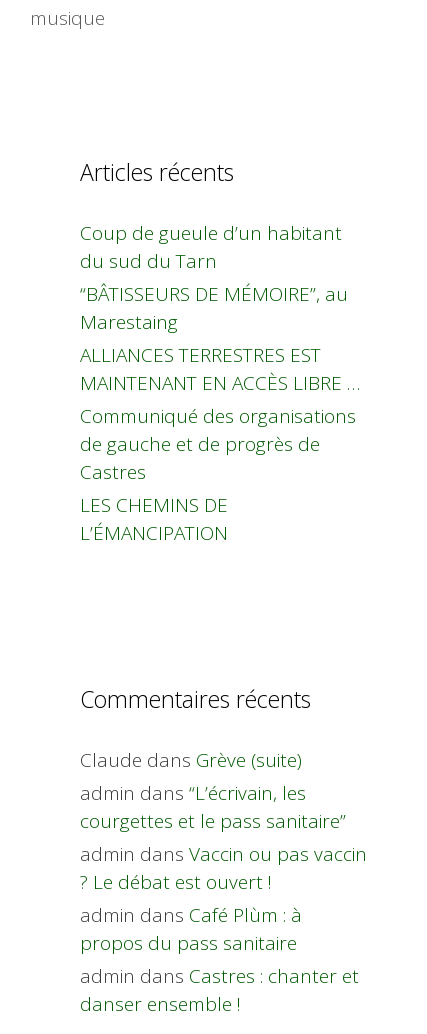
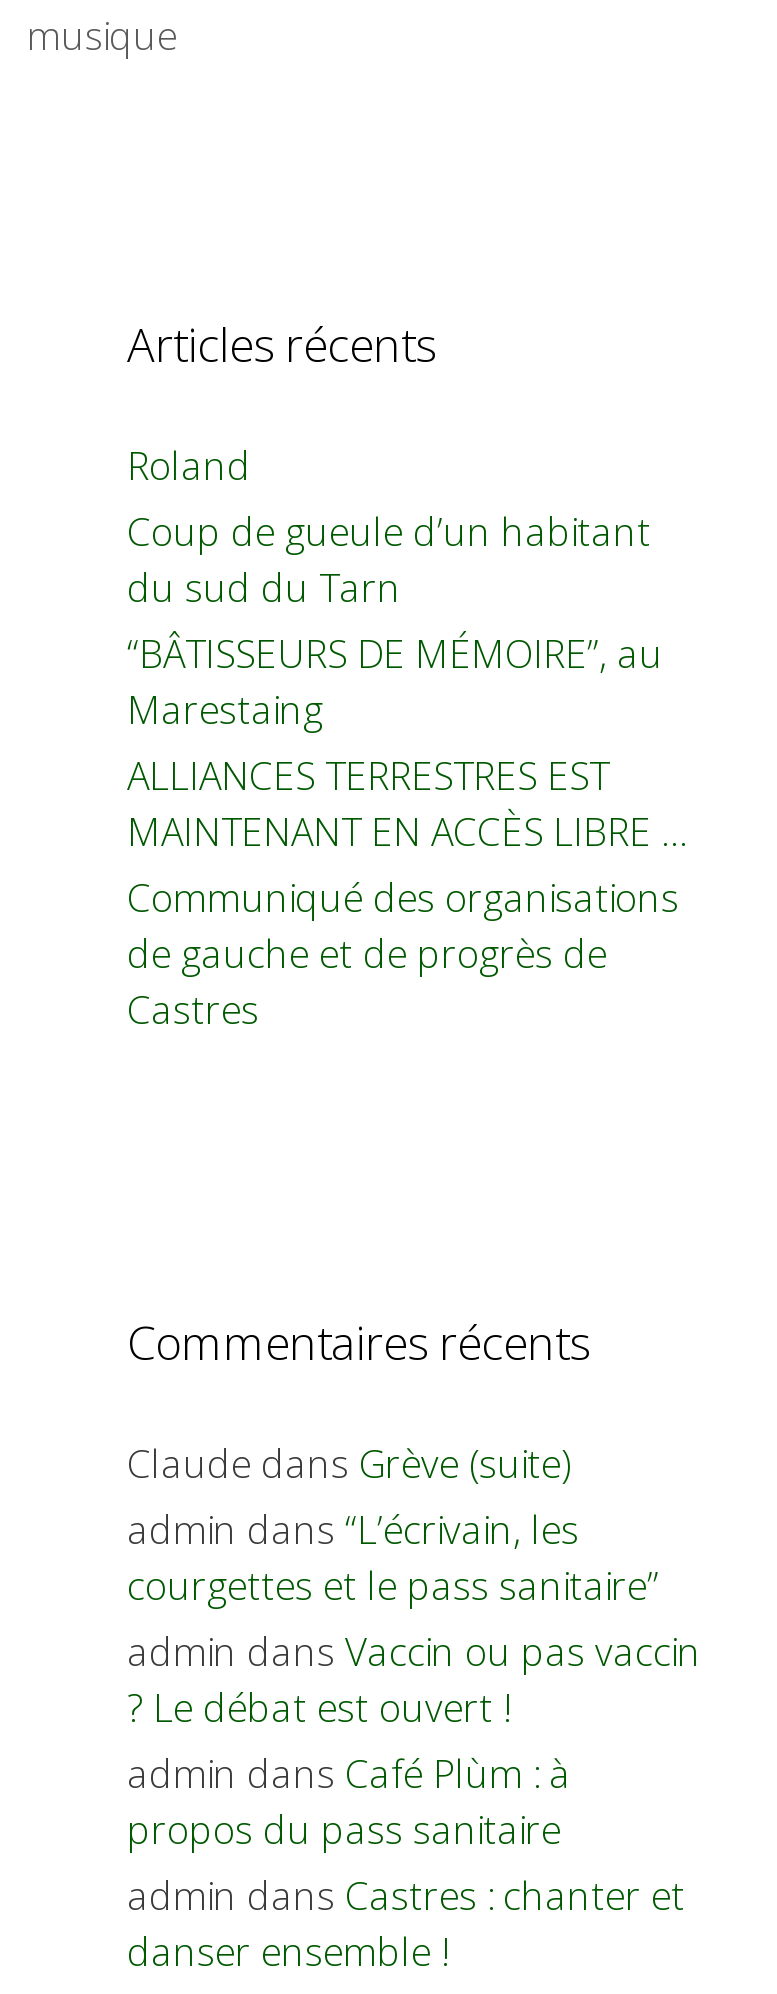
none -> [127,440,251,492] Roland
moved [80,220,360,485] -> [127,506,687,1036]: Coup de gueule d’un habitant | du sud du Tarn | “BÂTISSEURS DE MÉMOIRE”, au | ... | de gauche et de progrès de | Castres
[80,492,228,546] LES CHEMINS DE | L’ÉMANCIPATION -> none

